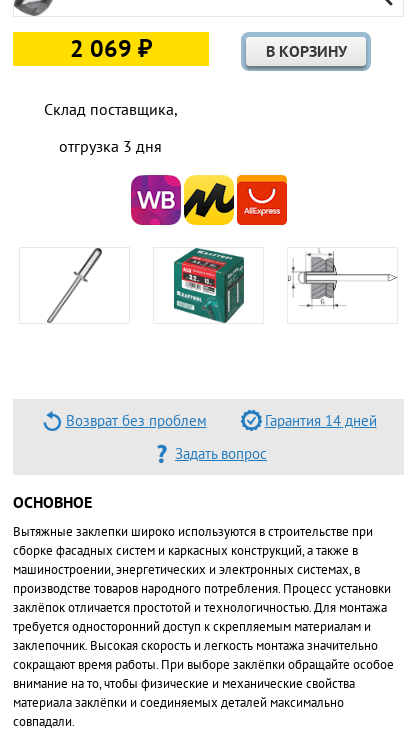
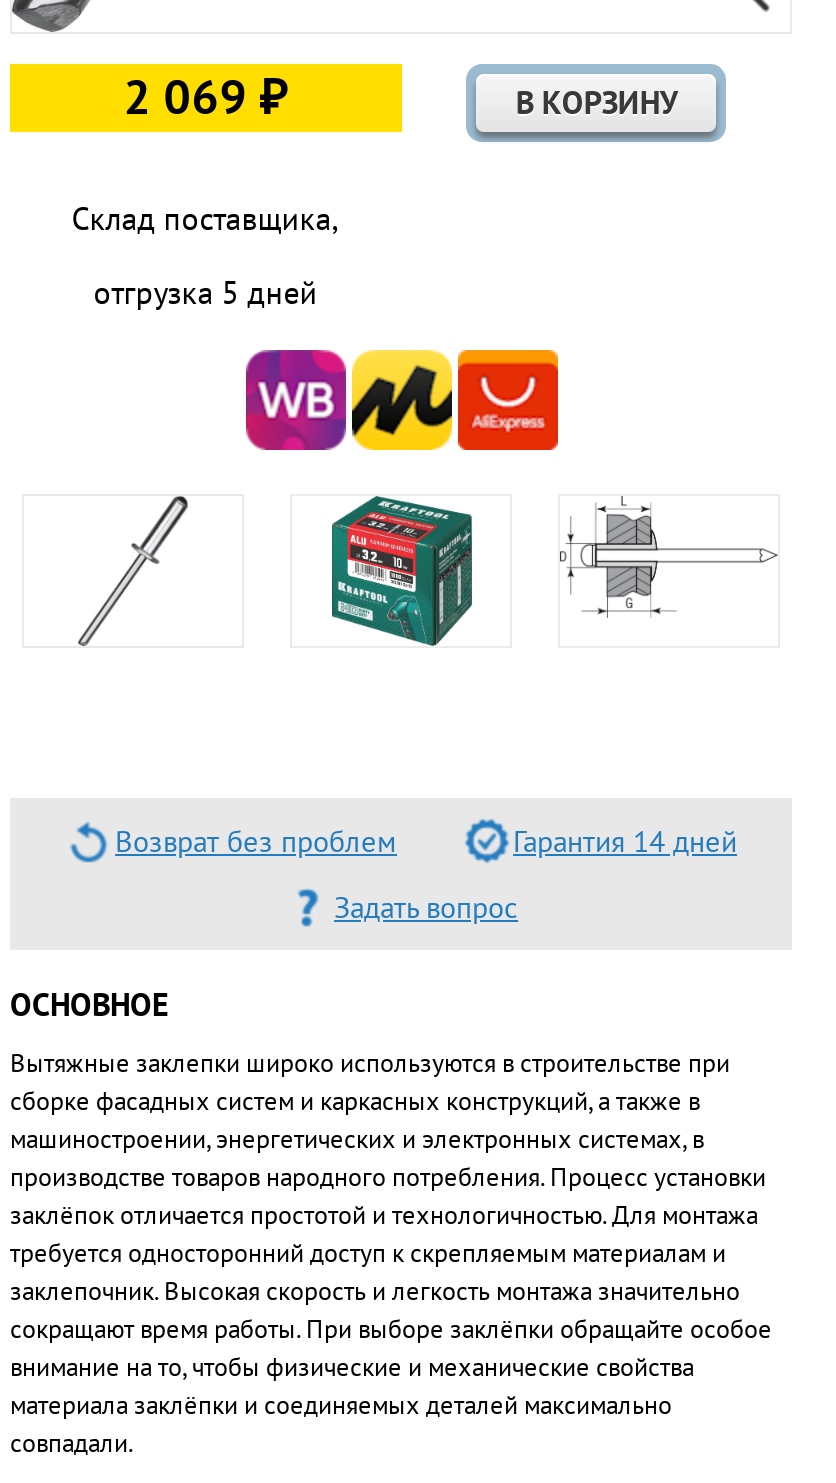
[59,136,162,156] отгрузка 3 дня -> [94,271,318,311] отгрузка 5 дней

